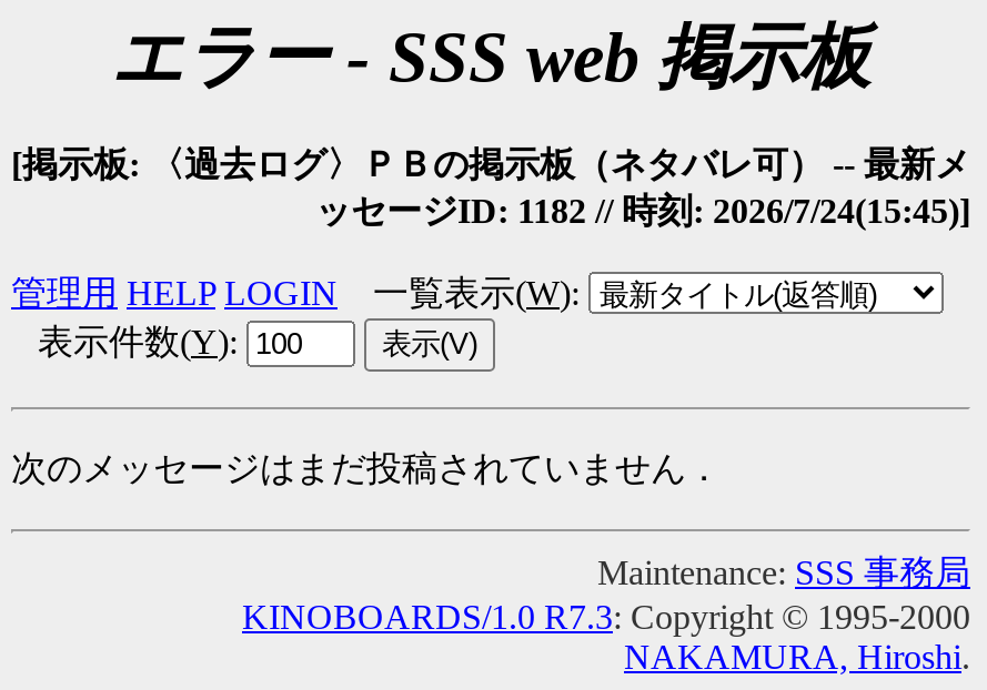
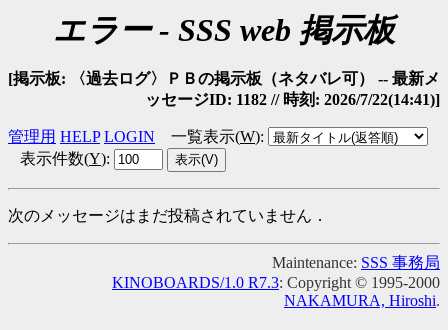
[315,191,970,229] ッセージID: 1182 // 時刻: 2026/7/24(15:45)] -> [145,91,440,108] ッセージID: 1182 // 時刻: 2026/7/22(14:41)]

